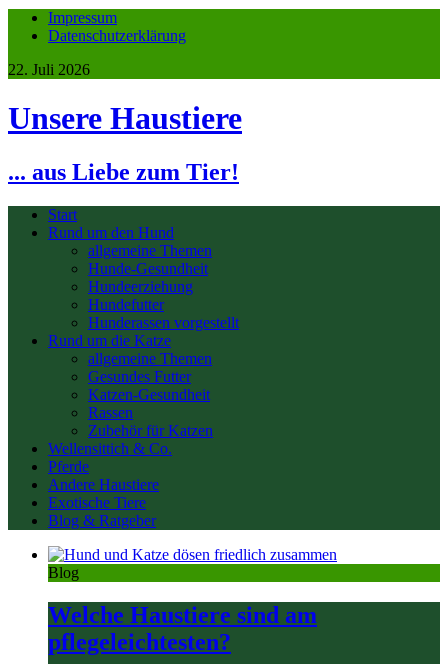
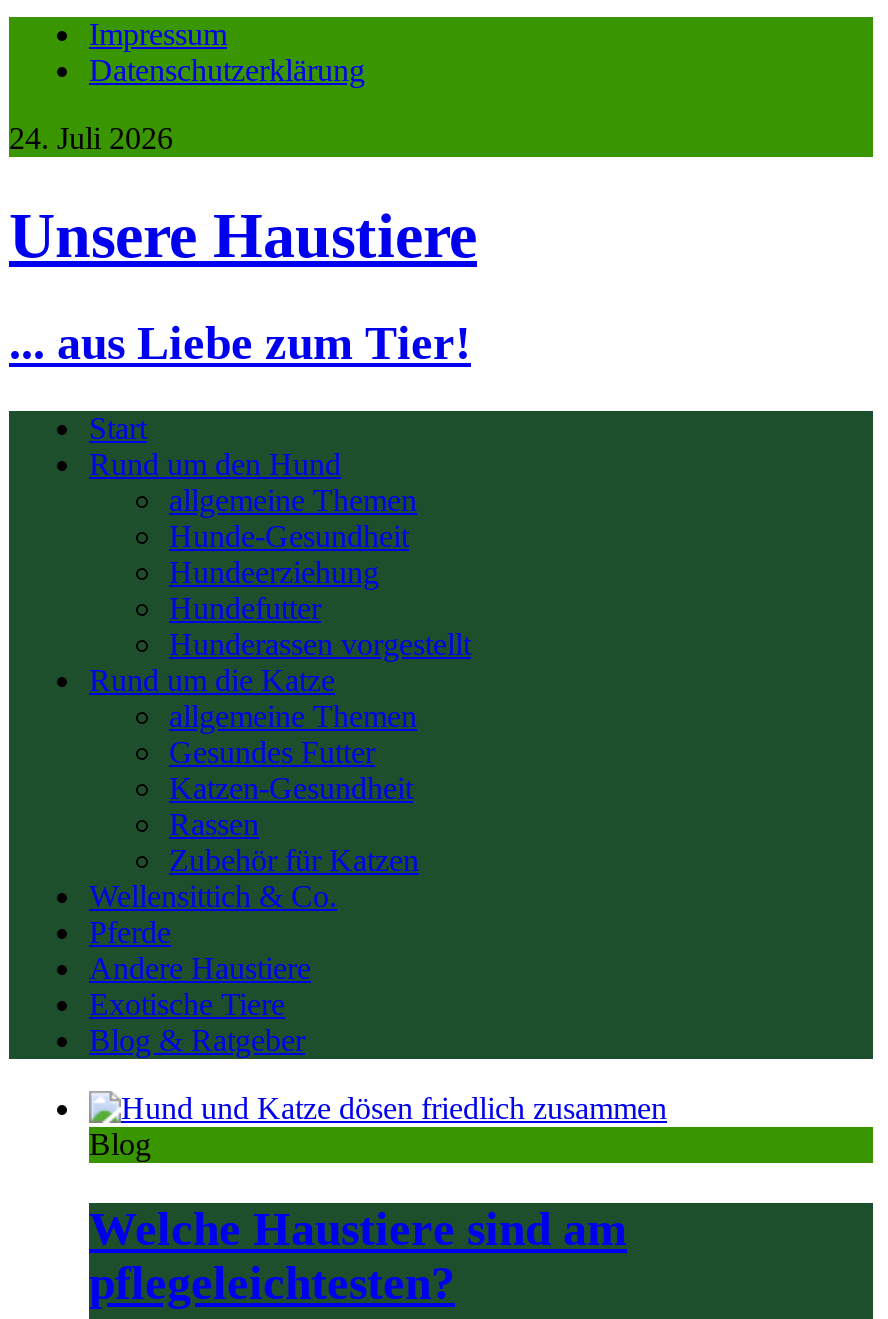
[8,61,90,78] 22. Juli 2026 -> [9,121,173,155] 24. Juli 2026

